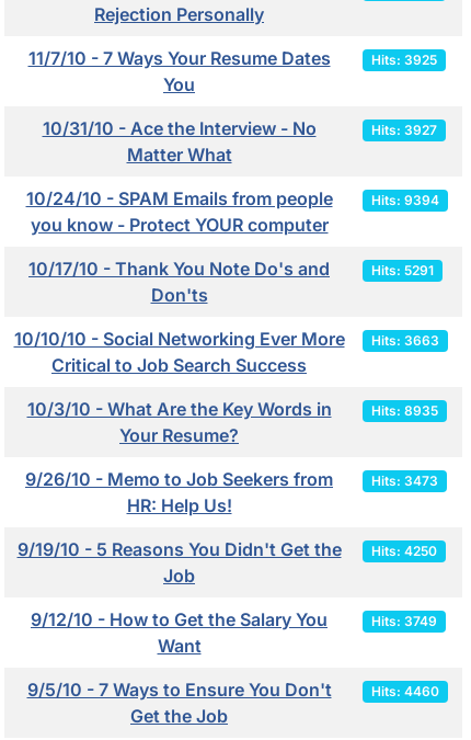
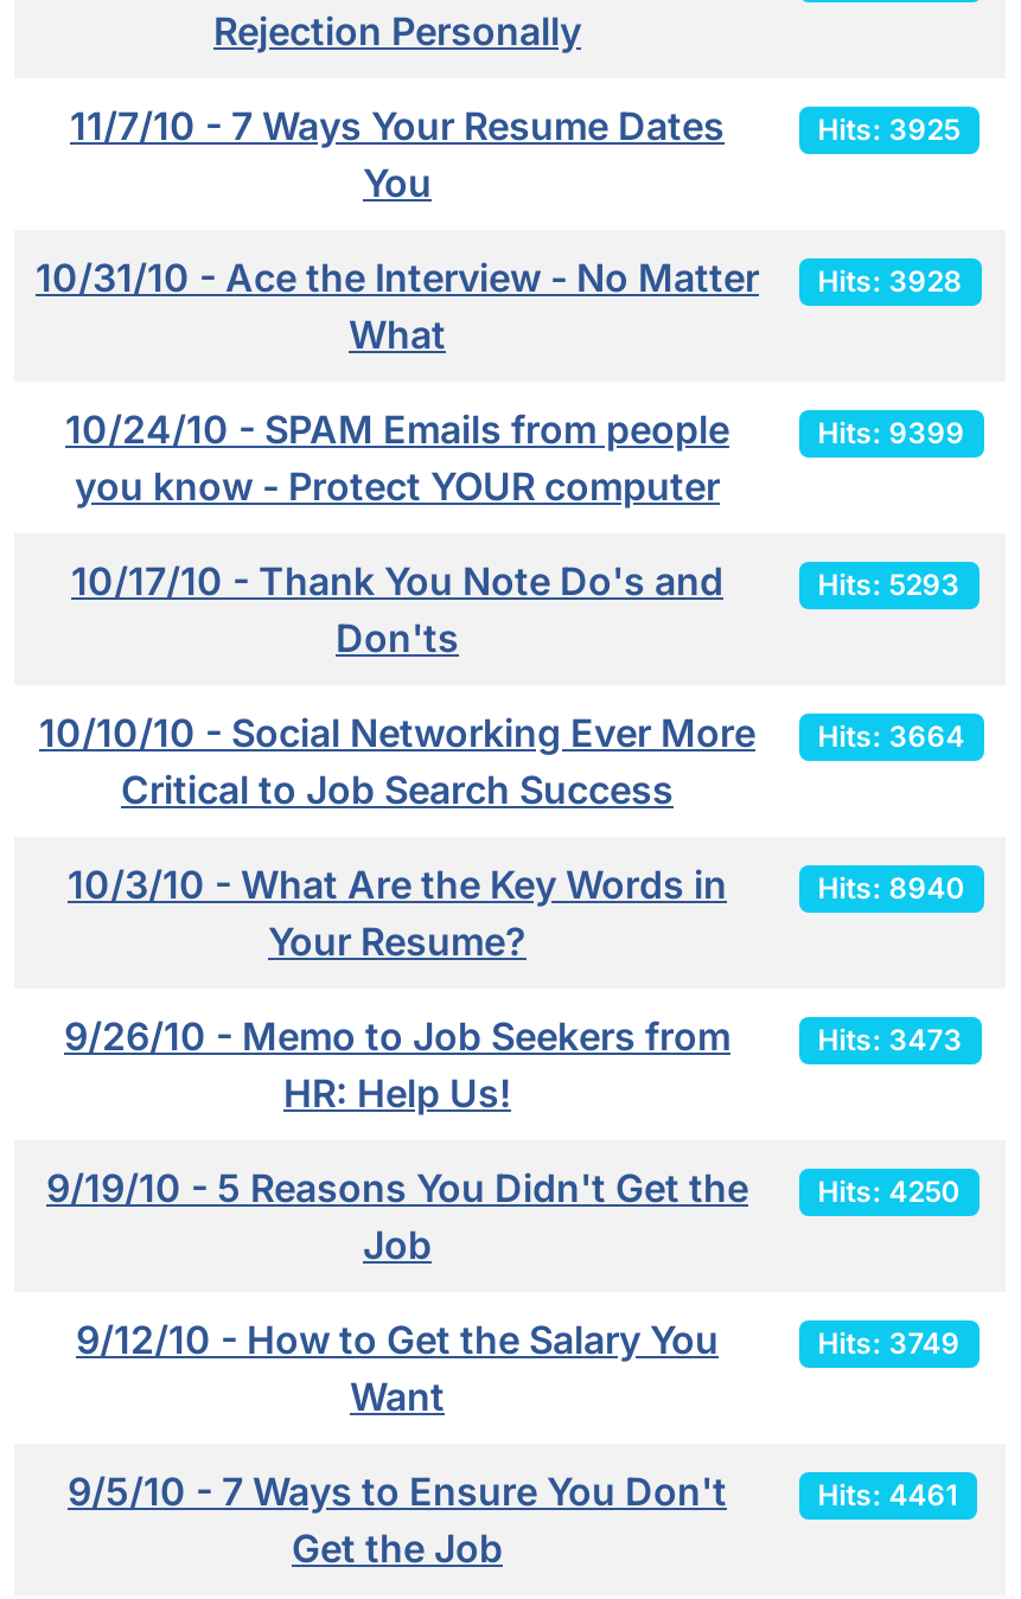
[371,122,437,138] Hits: 3927 -> [818,263,962,299] Hits: 3928
[371,192,439,208] Hits: 9394 -> [818,415,965,450] Hits: 9399
[371,262,434,278] Hits: 5291 -> [818,567,960,602] Hits: 5293
[14,328,439,350] 10/10/10 - Social Networking Ever More Hits: 3663 -> [39,709,965,756] 10/10/10 - Social Networking Ever More Hits: 3664
[371,402,438,419] Hits: 8935 -> [818,870,965,906] Hits: 8940
[371,683,439,699] Hits: 4460 -> [818,1477,958,1512] Hits: 4461

